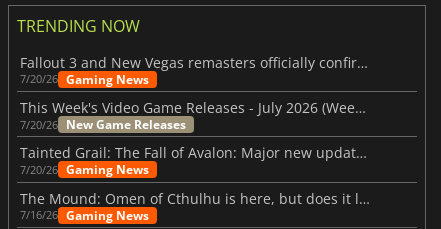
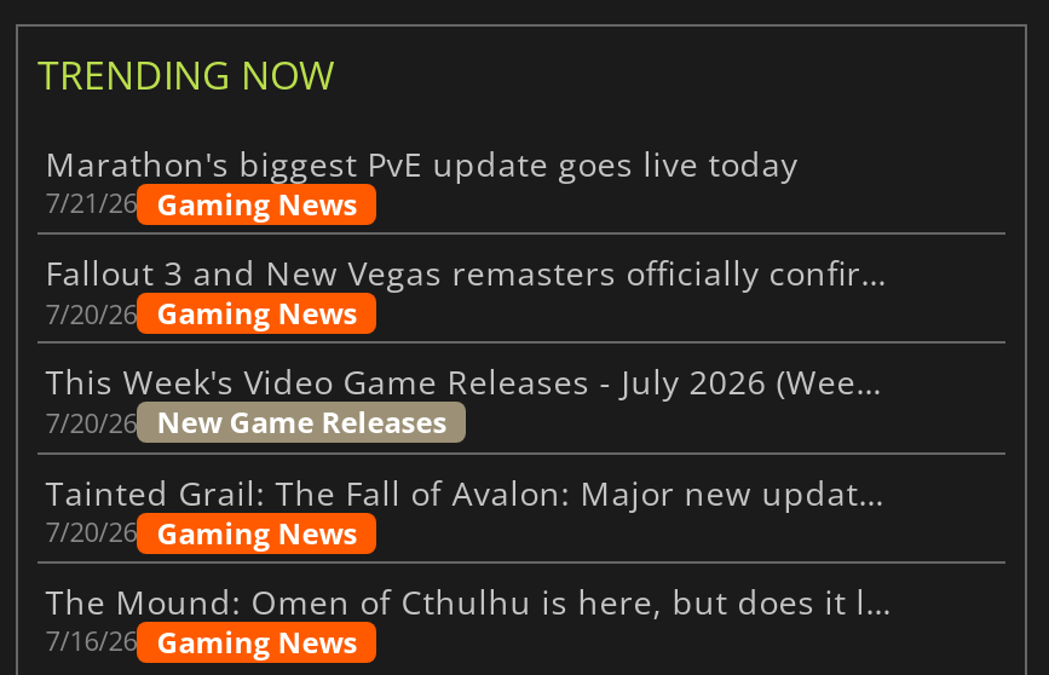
none -> [45,140,798,225] Marathon's biggest PvE update goes live today | 7/21/26 Gaming News

